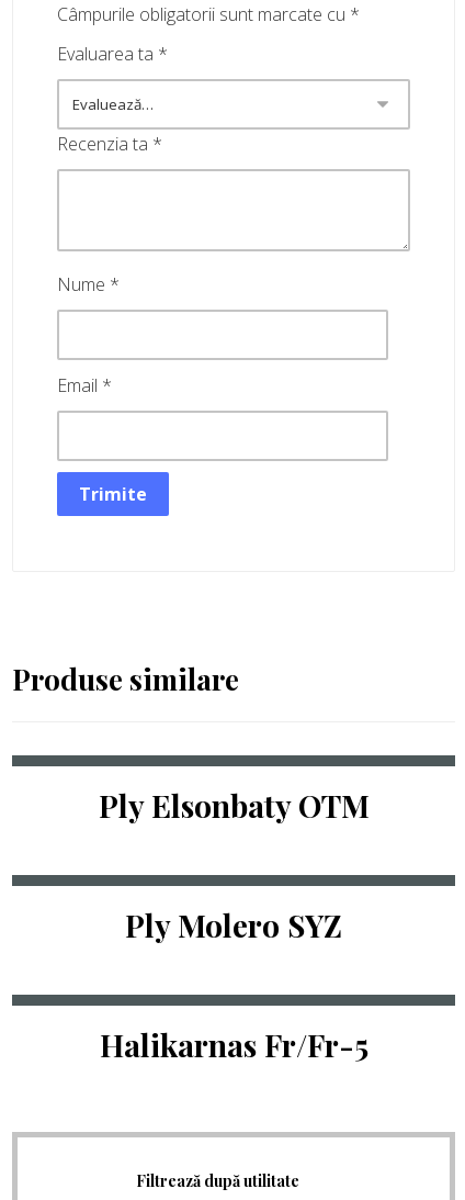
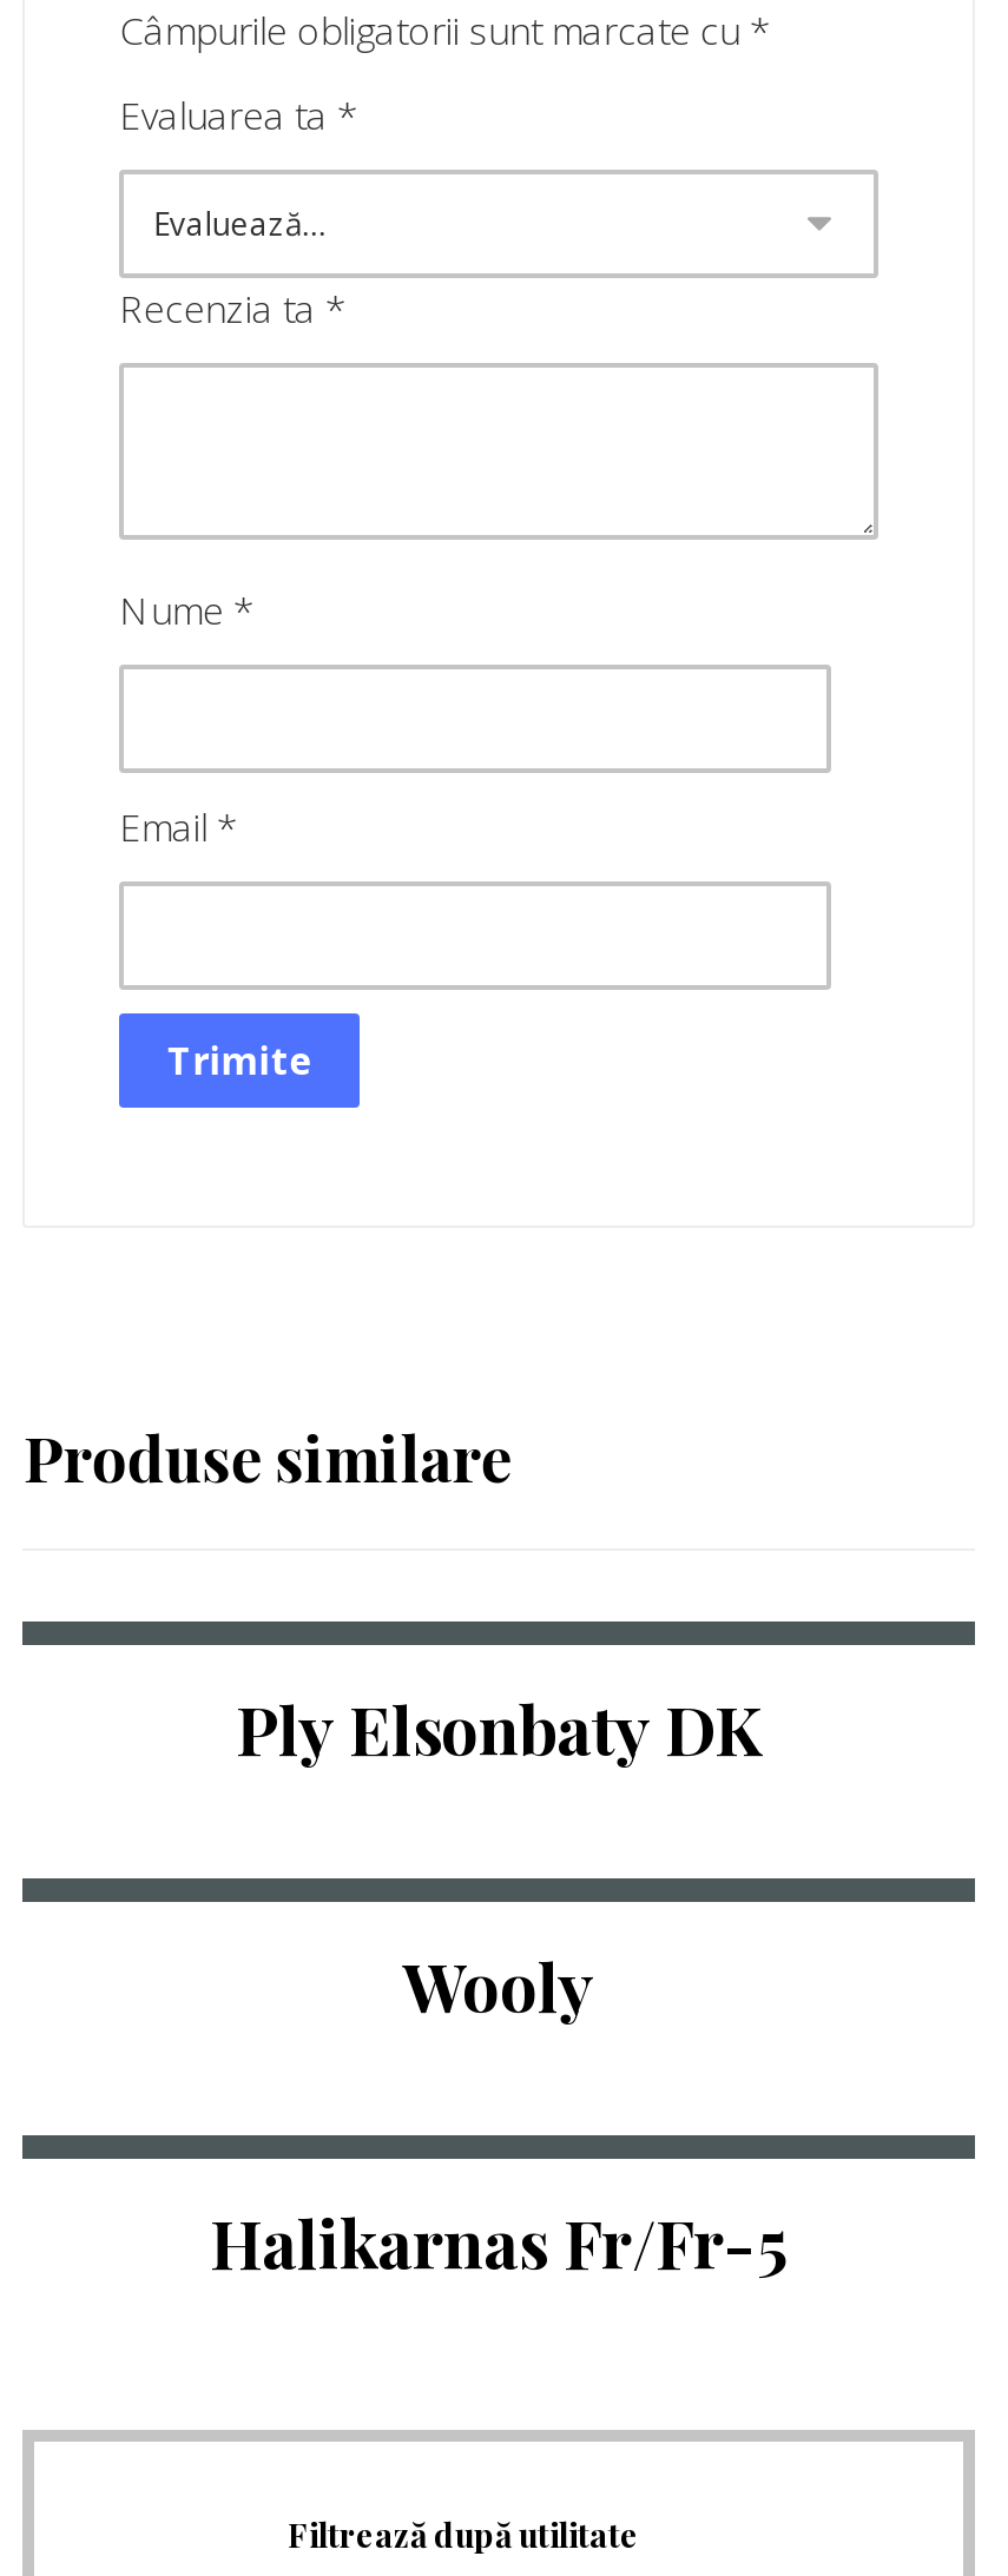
[98,785,369,826] Ply Elsonbaty OTM -> [236,1685,762,1772] Ply Elsonbaty DK
[125,905,342,945] Ply Molero SYZ -> [403,1942,594,2029] Wooly

